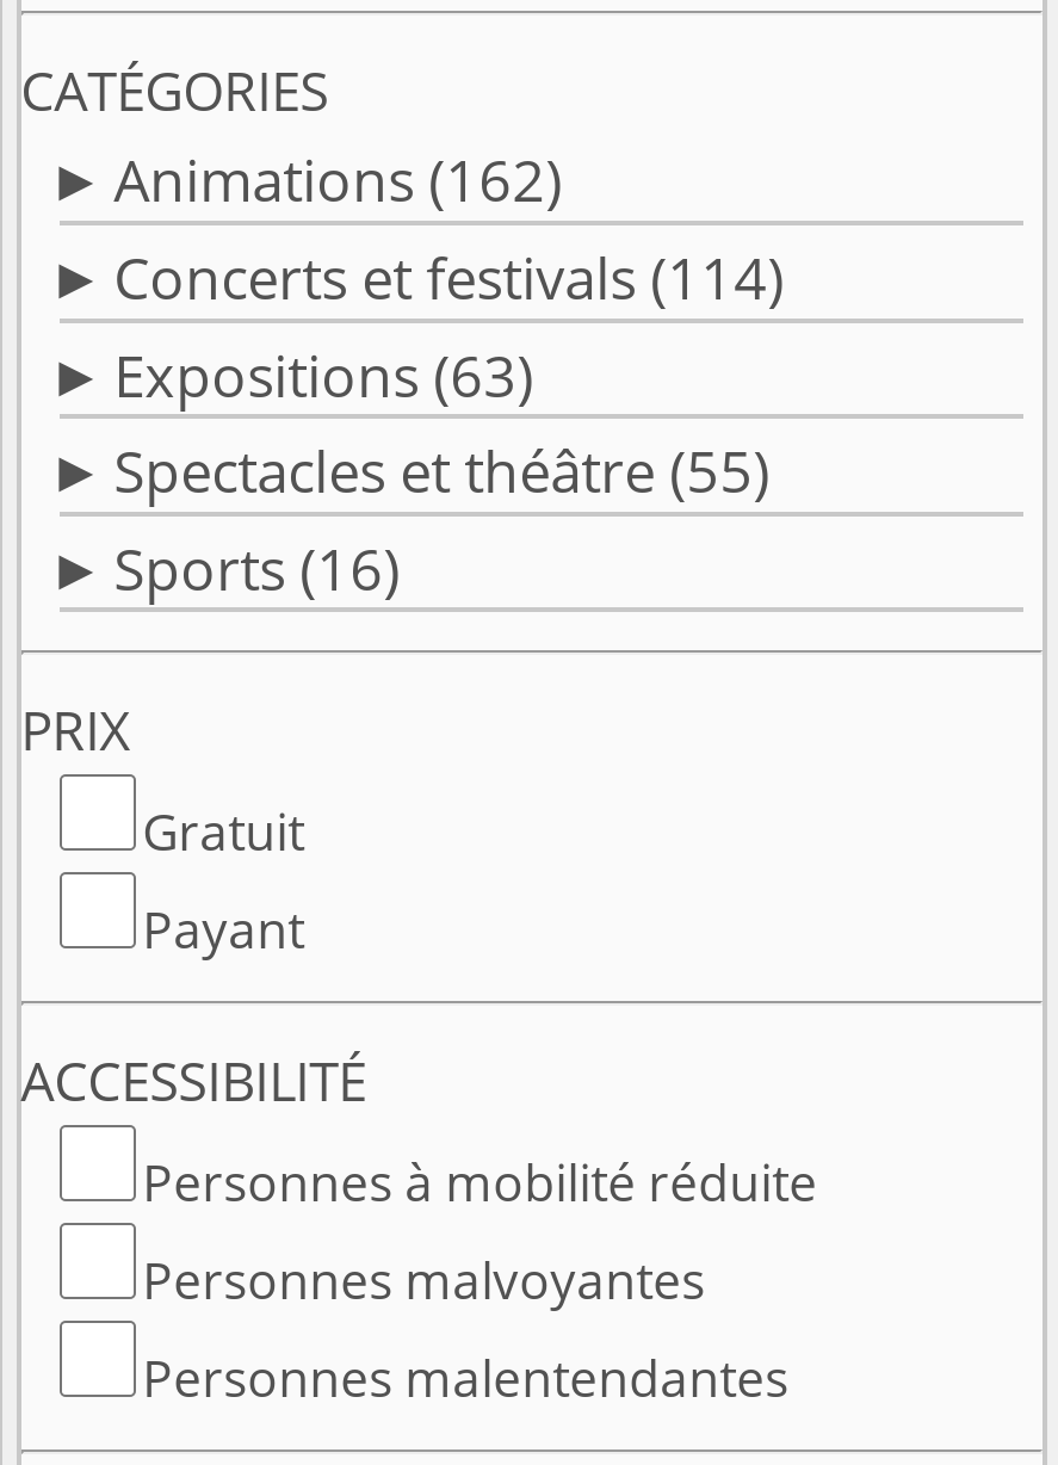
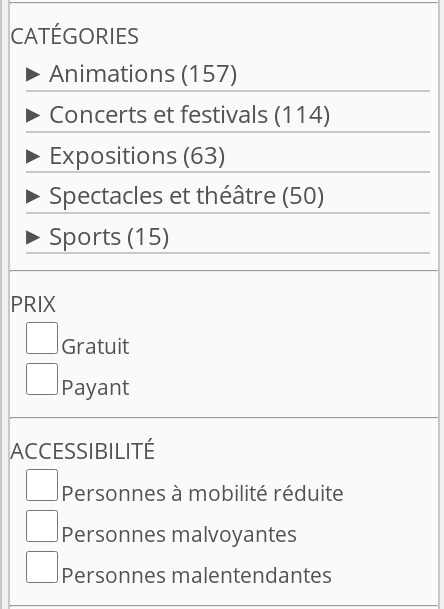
[114,141,562,219] Animations (162) -> [49,56,237,89] Animations (157)
[114,431,770,510] Spectacles et théâtre (55) -> [49,178,324,211] Spectacles et théâtre (50)
[114,528,400,607] Sports (16) -> [49,219,169,252] Sports (15)

